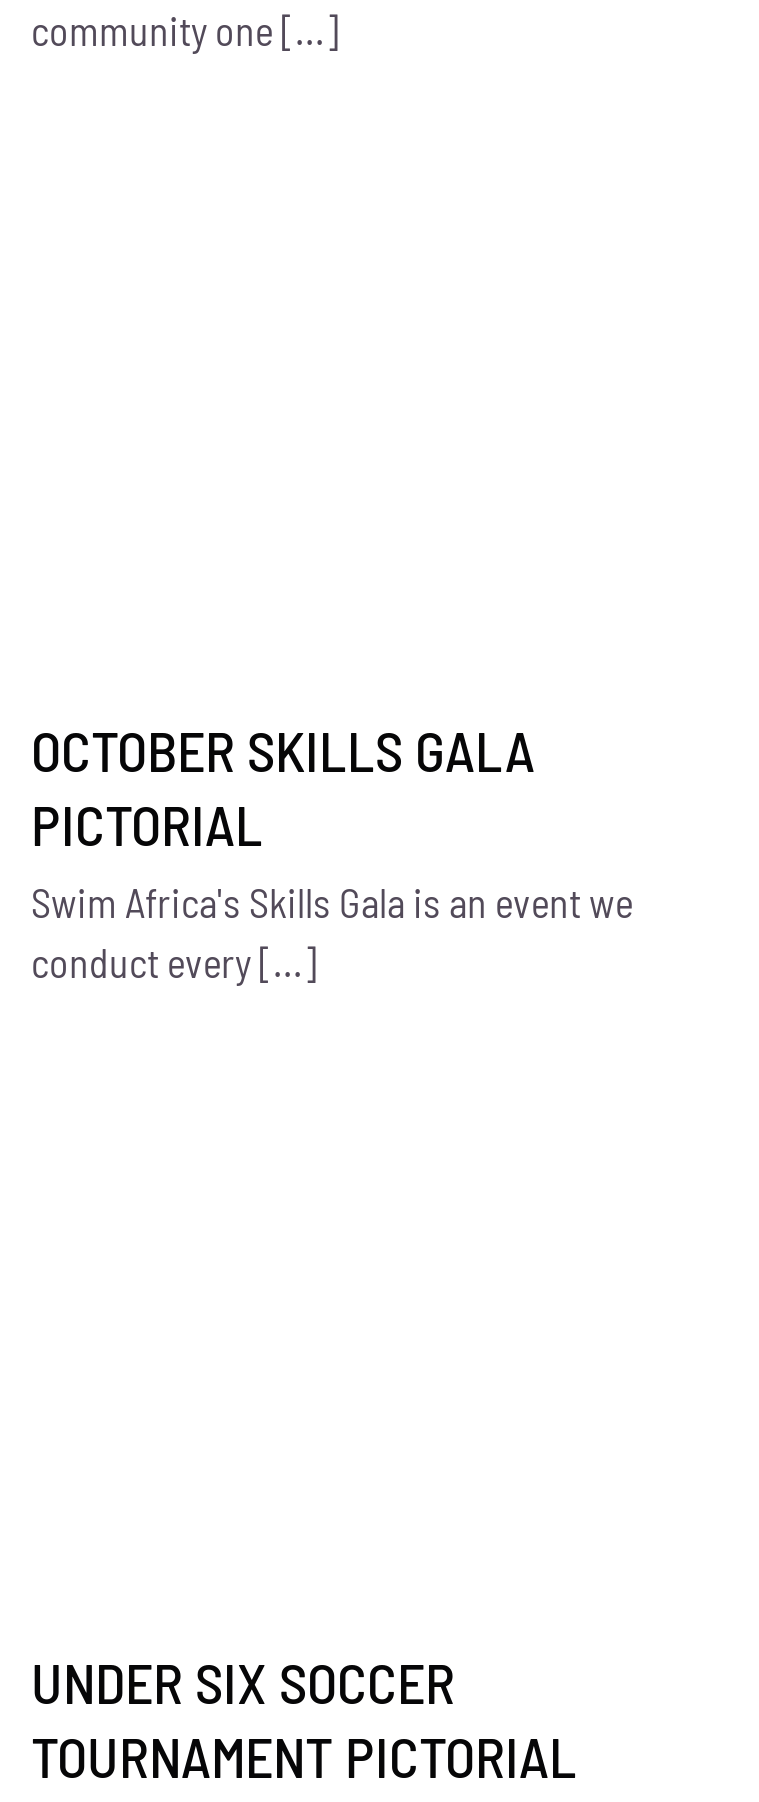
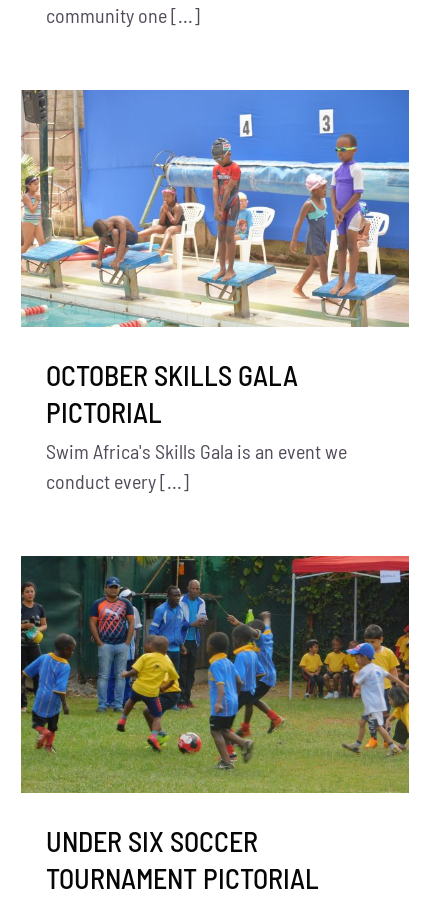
none -> [20,89,410,328] [image]
none -> [20,555,410,794] [image]

